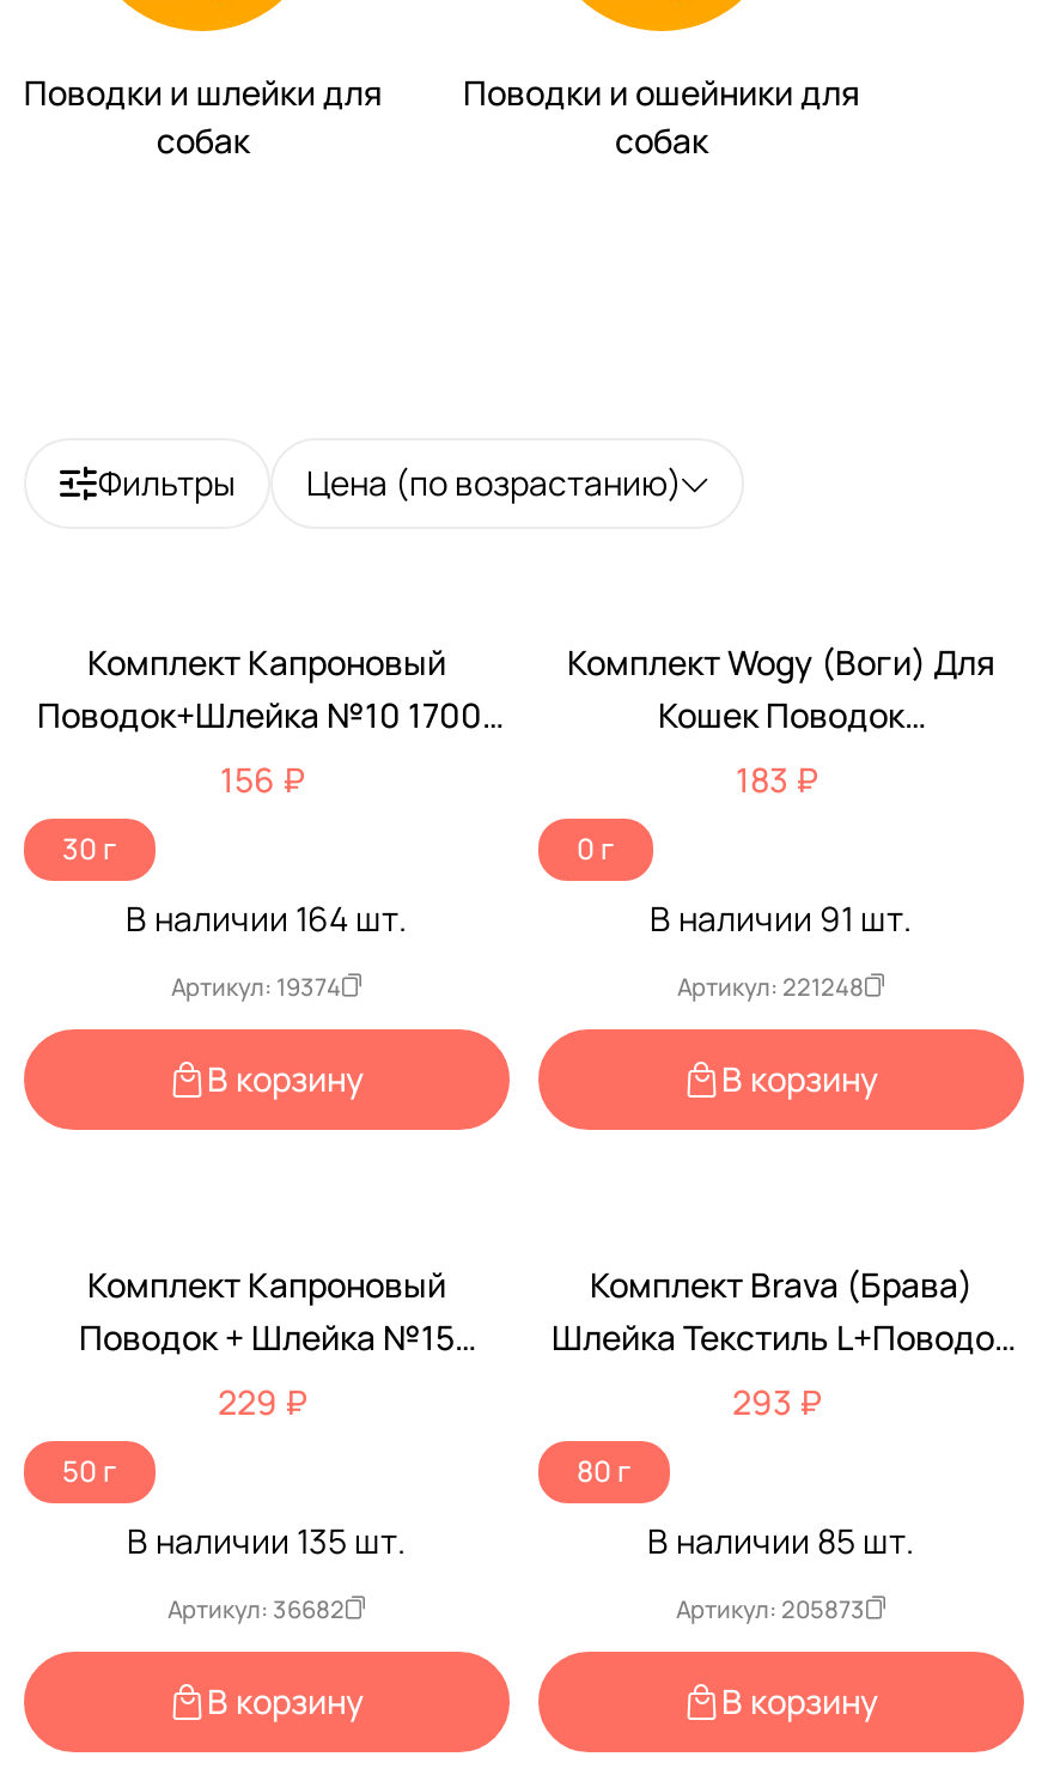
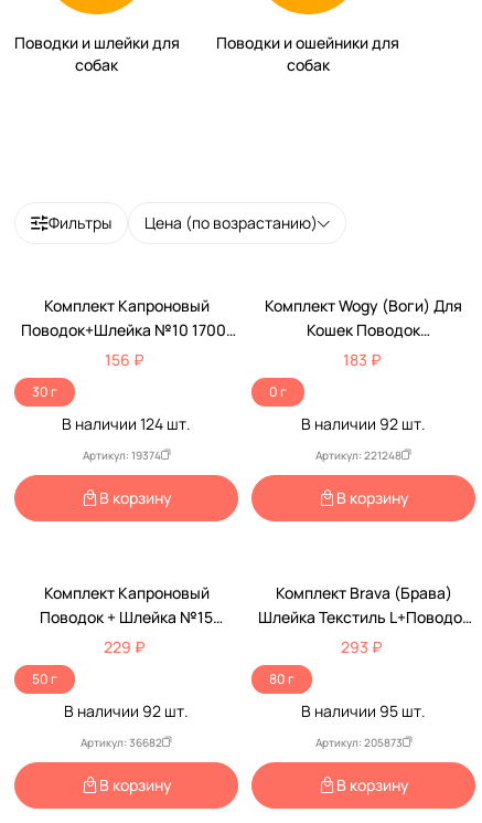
[126,895,408,941] В наличии 164 шт. -> [62,413,191,434] В наличии 124 шт.
[650,895,913,941] В наличии 91 шт. -> [301,413,426,434] В наличии 92 шт.
[127,1518,407,1563] В наличии 135 шт. -> [64,700,189,721] В наличии 92 шт.
[647,1518,915,1563] В наличии 85 шт. -> [301,700,426,721] В наличии 95 шт.

